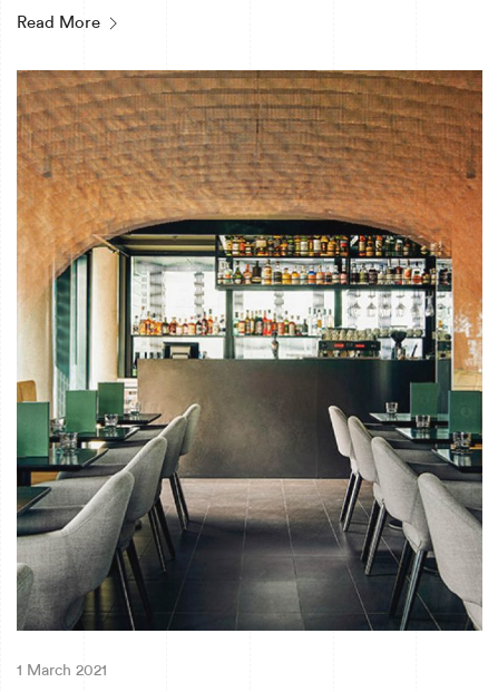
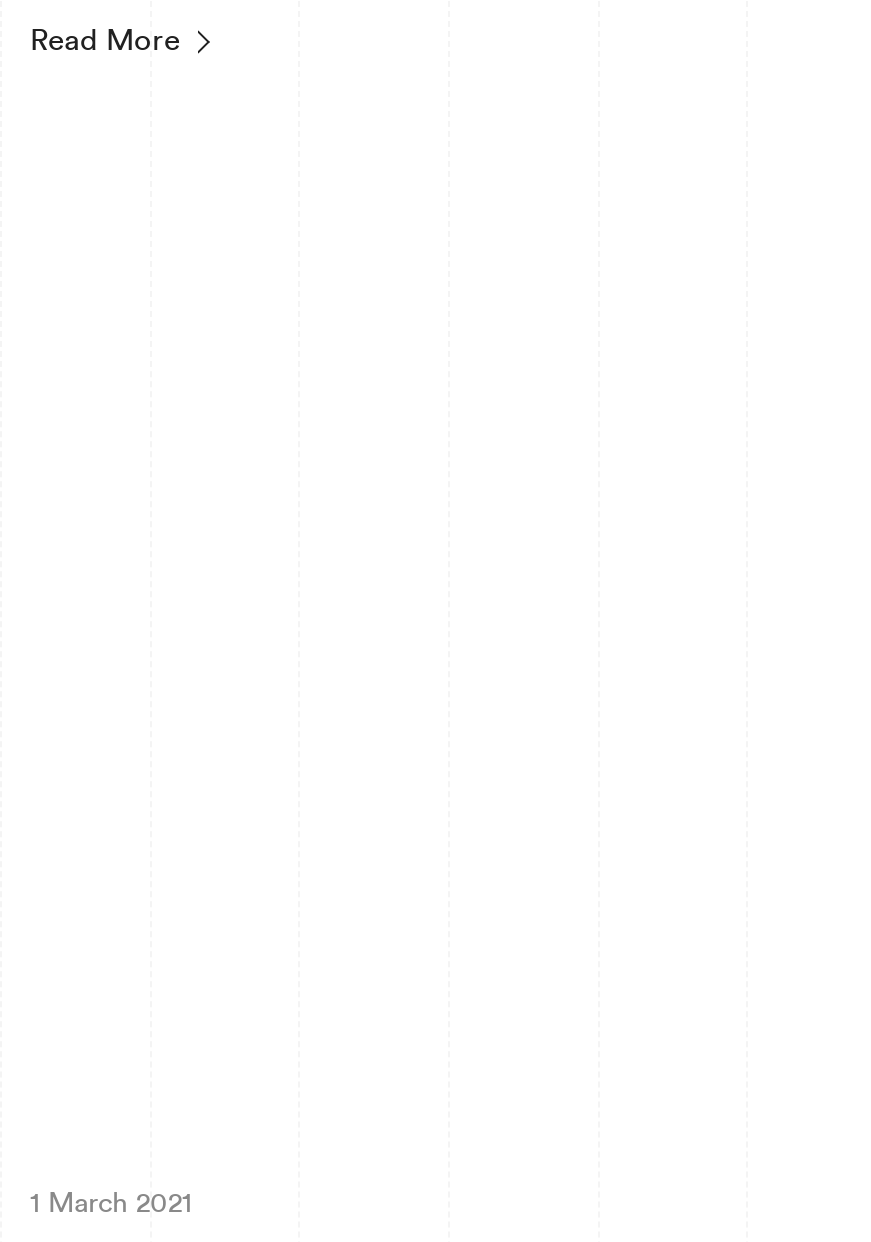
[16,69,484,632] [image] -> none

